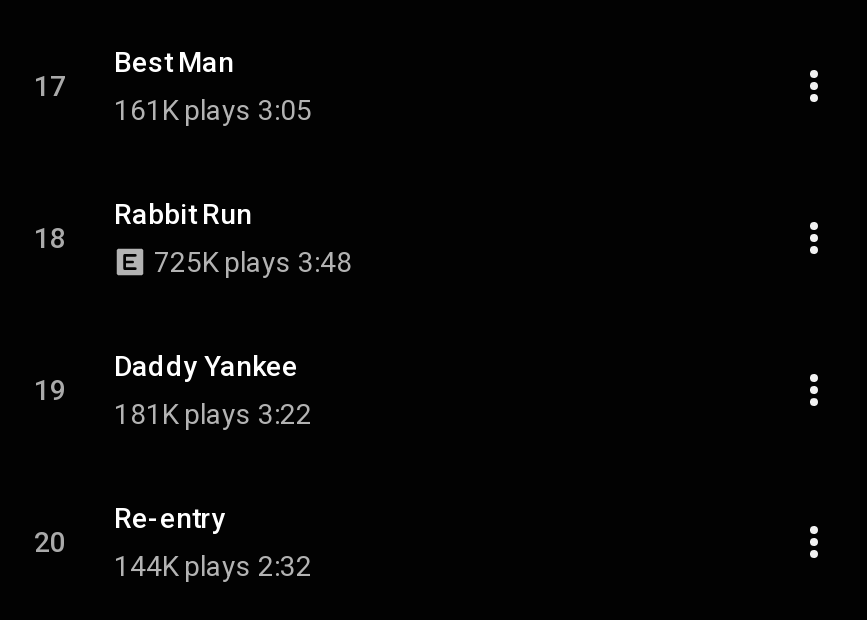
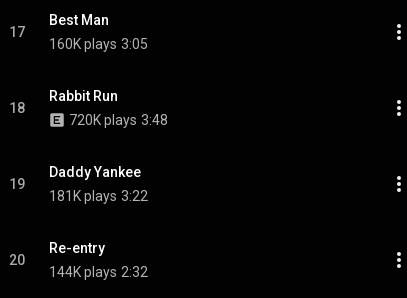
[114,94,312,126] 161K plays 3:05 -> [49,36,148,52] 160K plays 3:05
[154,246,352,278] 725K plays 3:48 -> [69,112,168,128] 720K plays 3:48

